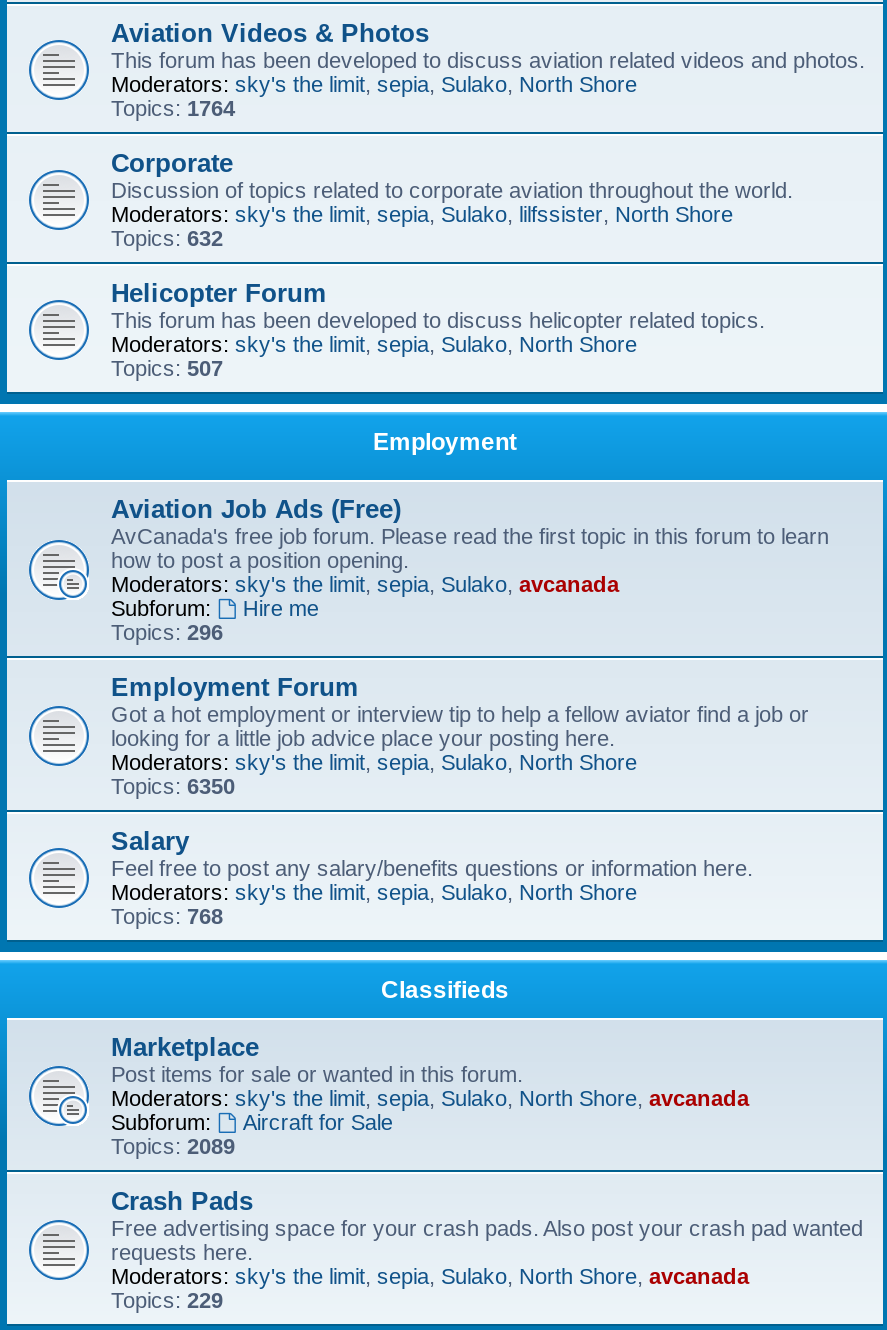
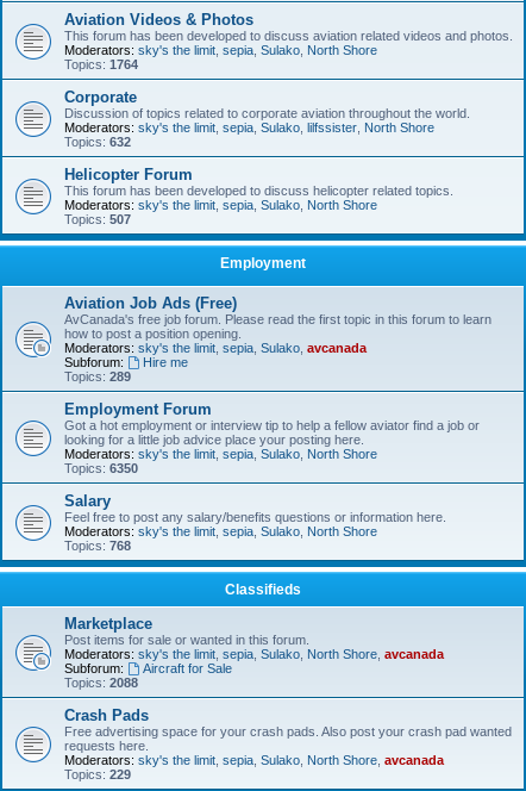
[111,620,223,644] Topics: 296 -> [64,369,131,384] Topics: 289
[111,1134,235,1158] Topics: 2089 -> [64,675,138,690] Topics: 2088

